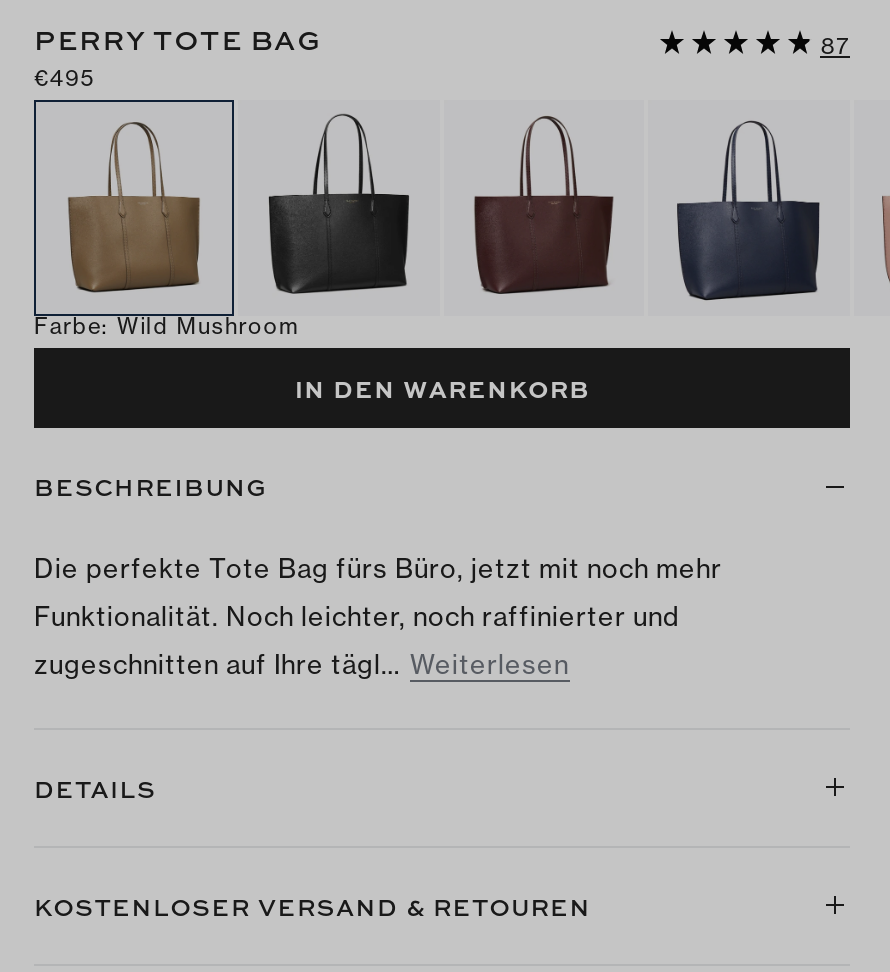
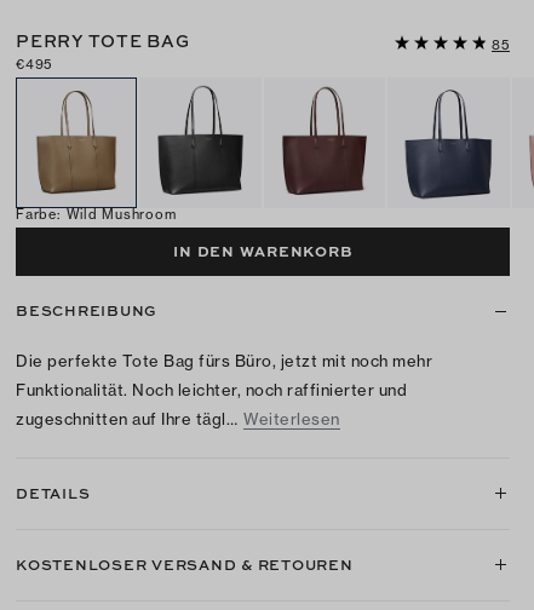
[821,31,850,59] 87 -> [492,36,510,53] 85

